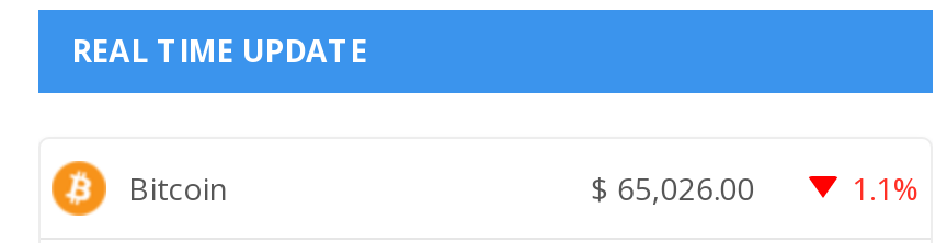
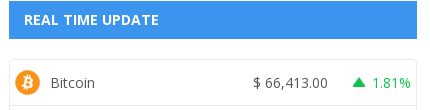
[590,167,755,208] $ 65,026.00 -> [253,73,328,92] $ 66,413.00
[852,167,920,208] 1.1% -> [372,73,411,92] 1.81%

